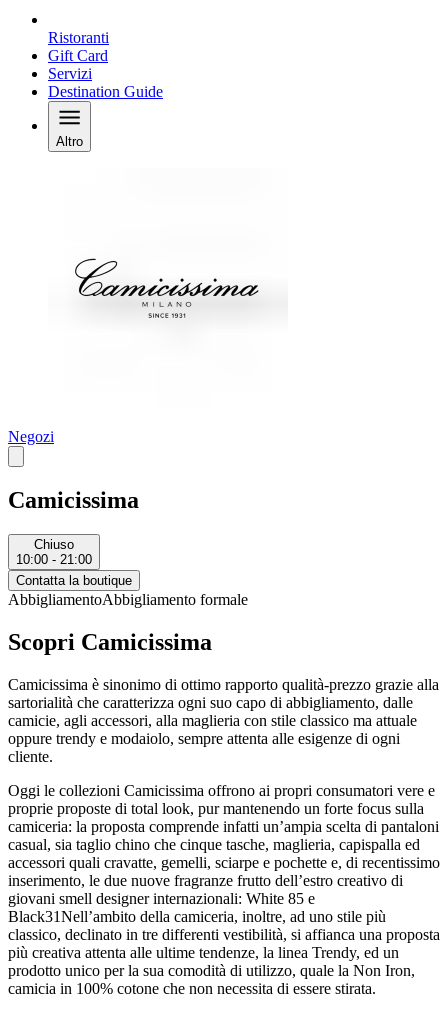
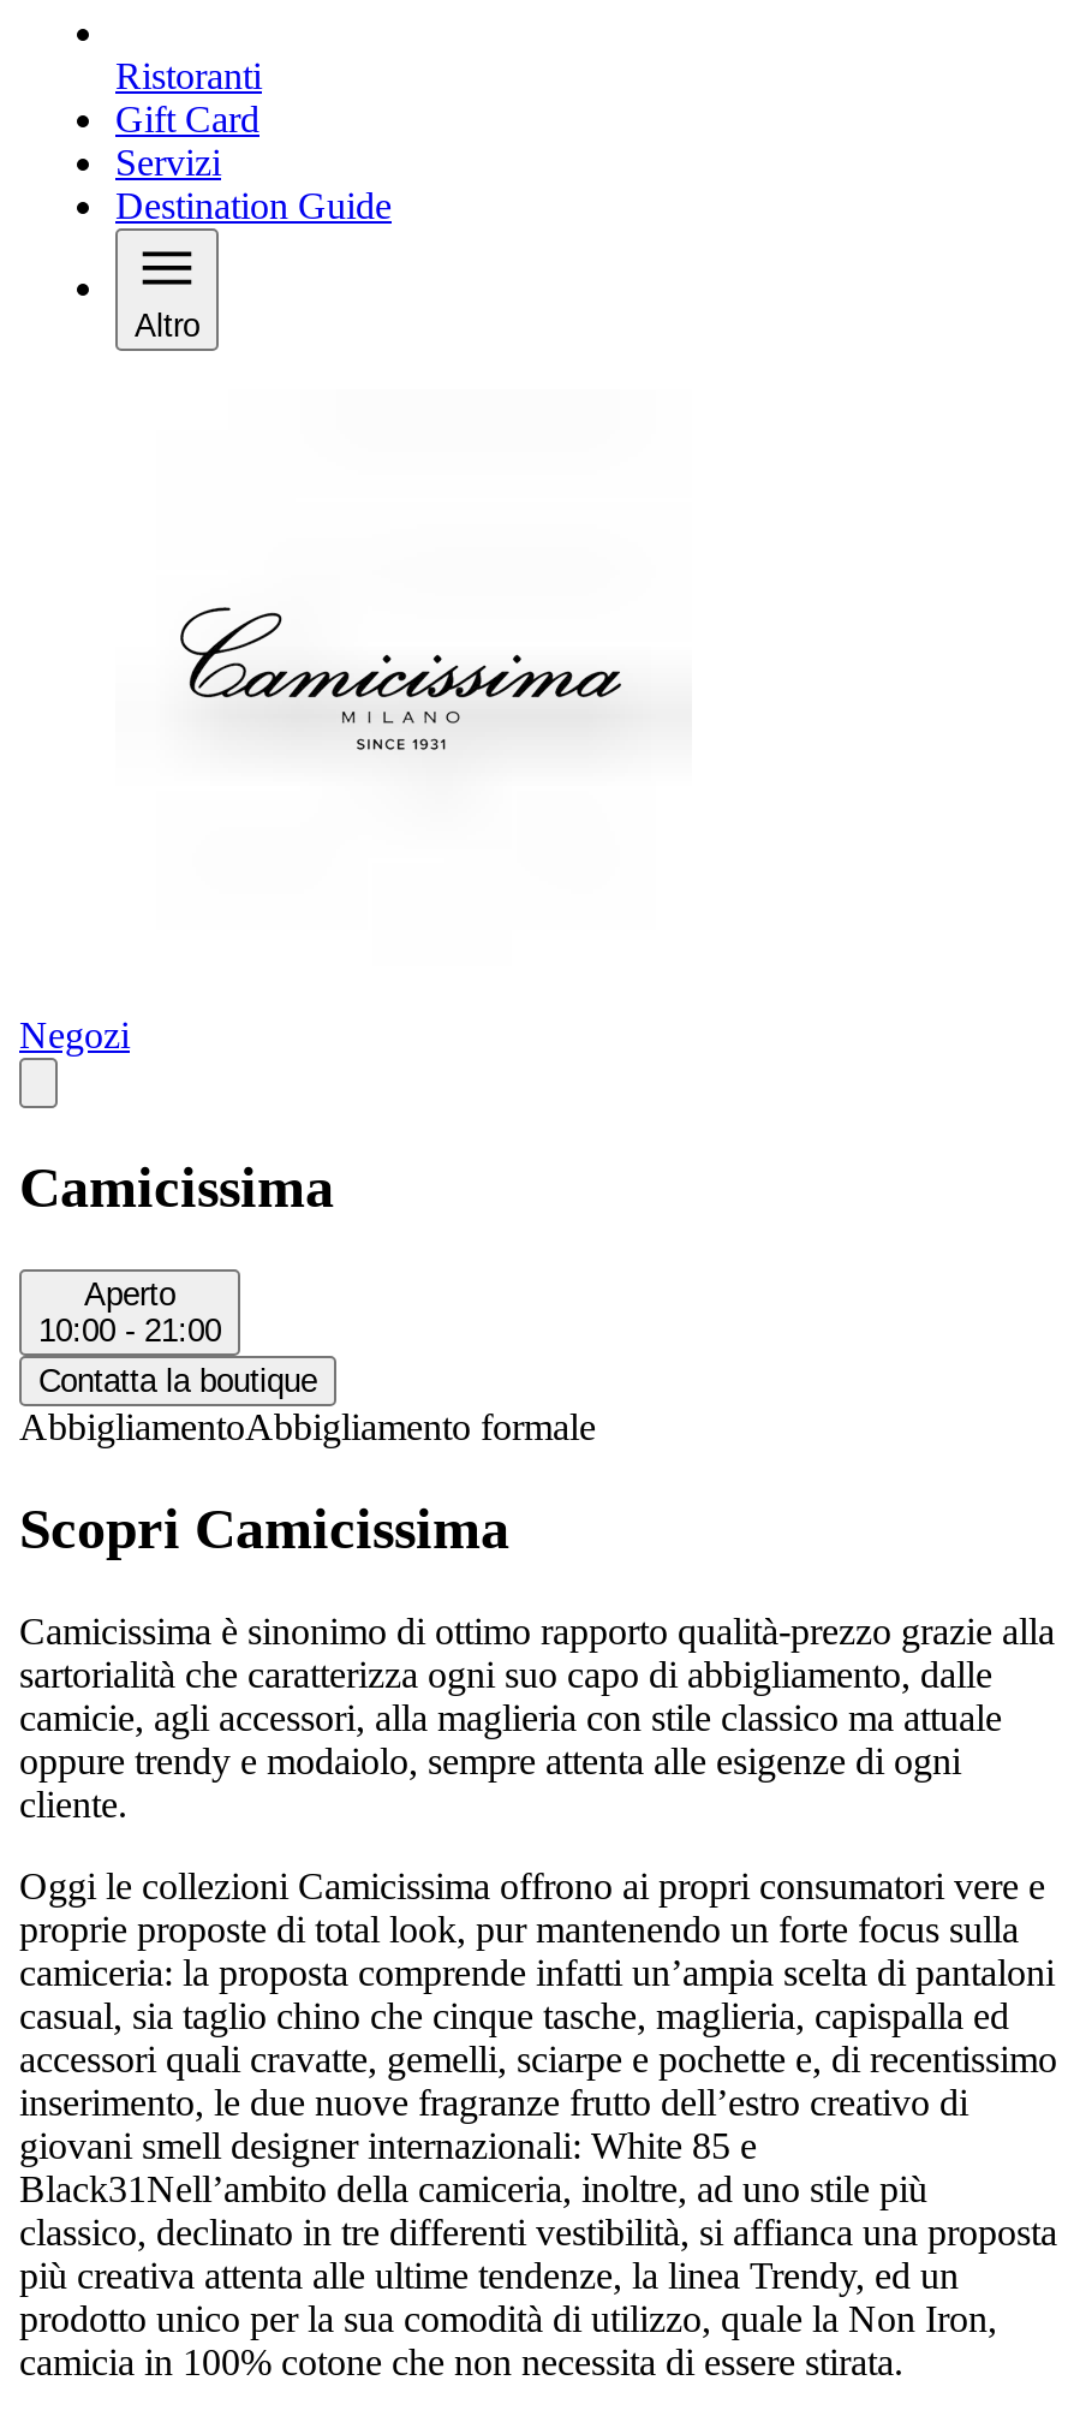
[34,537,74,552] Chiuso -> [84,1277,175,1313] Aperto

